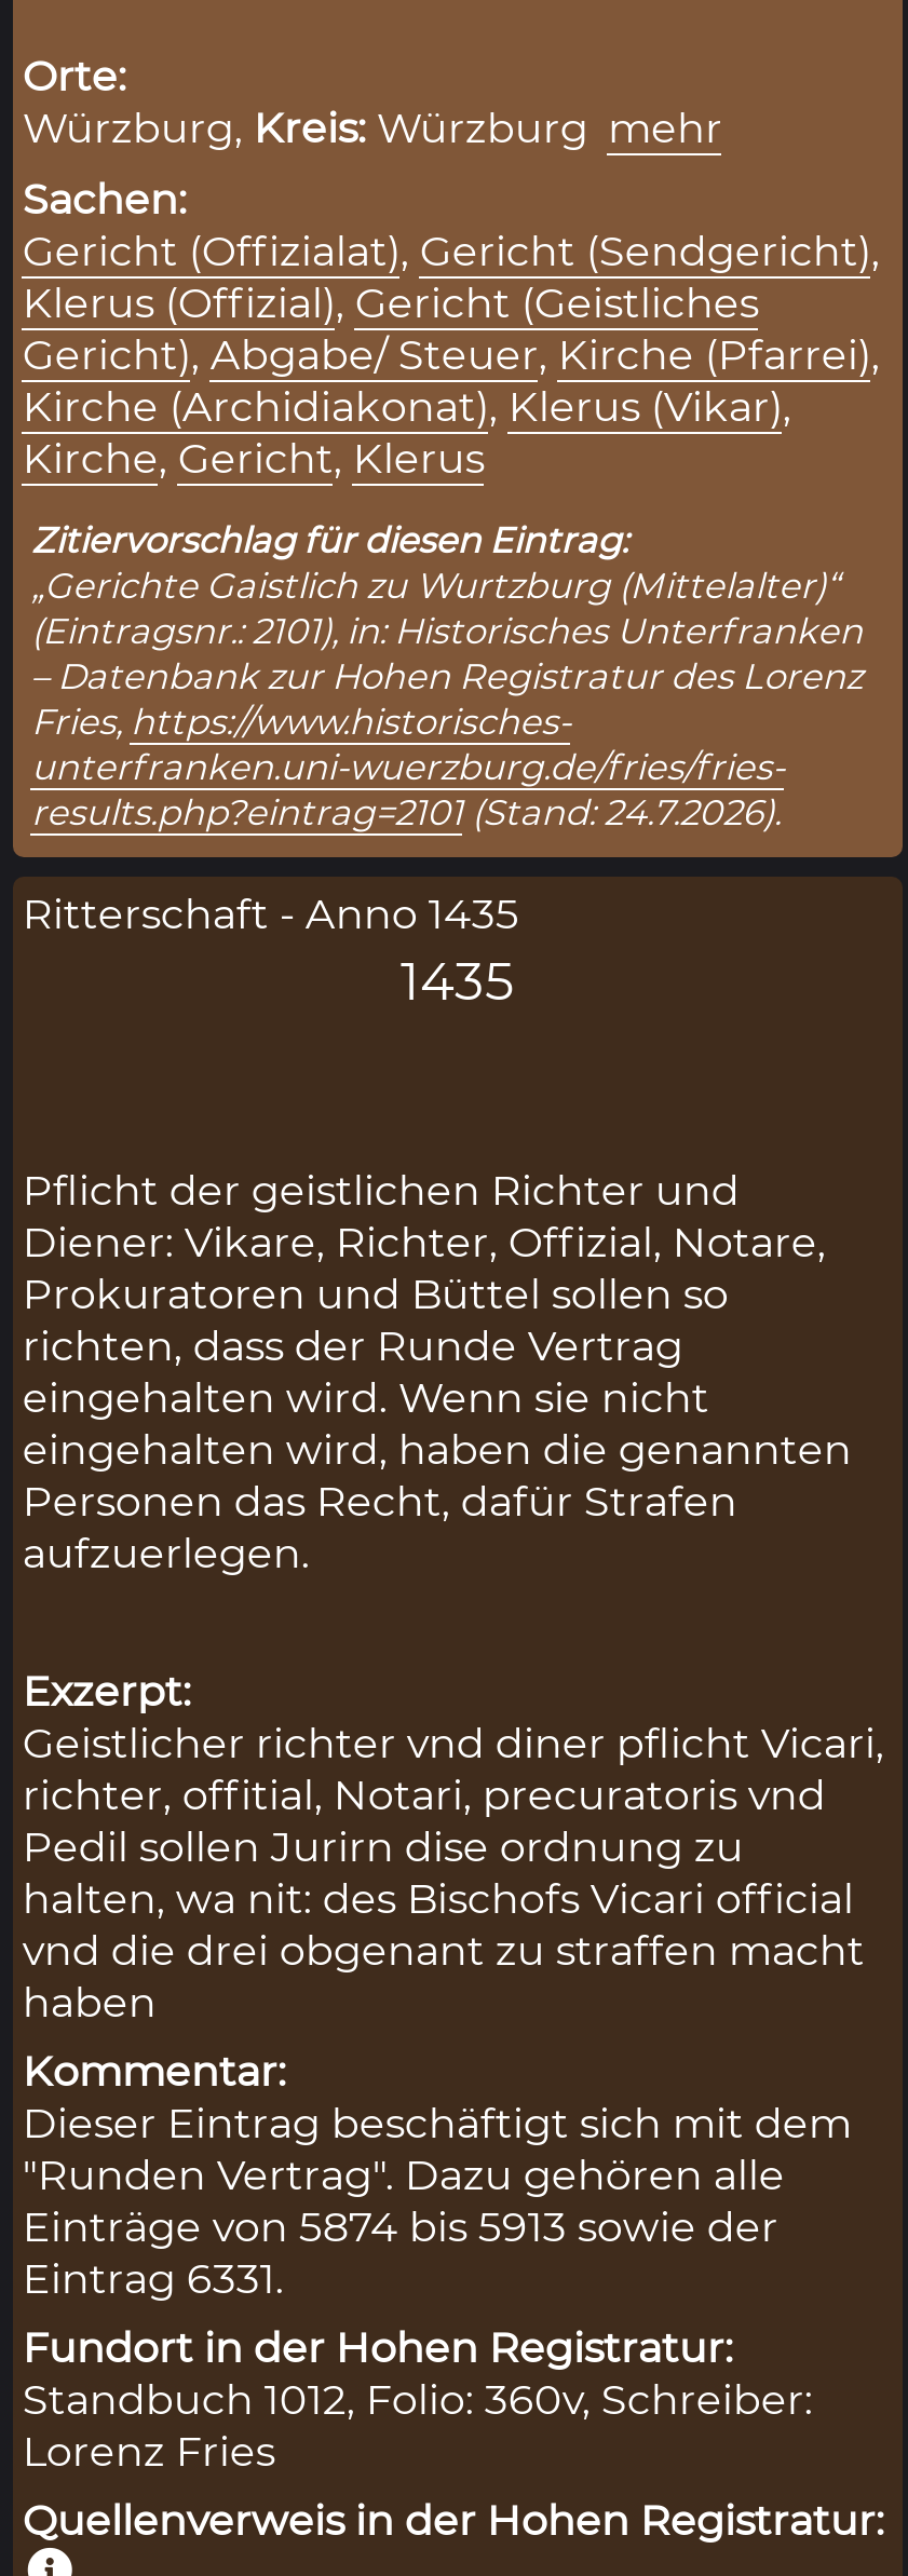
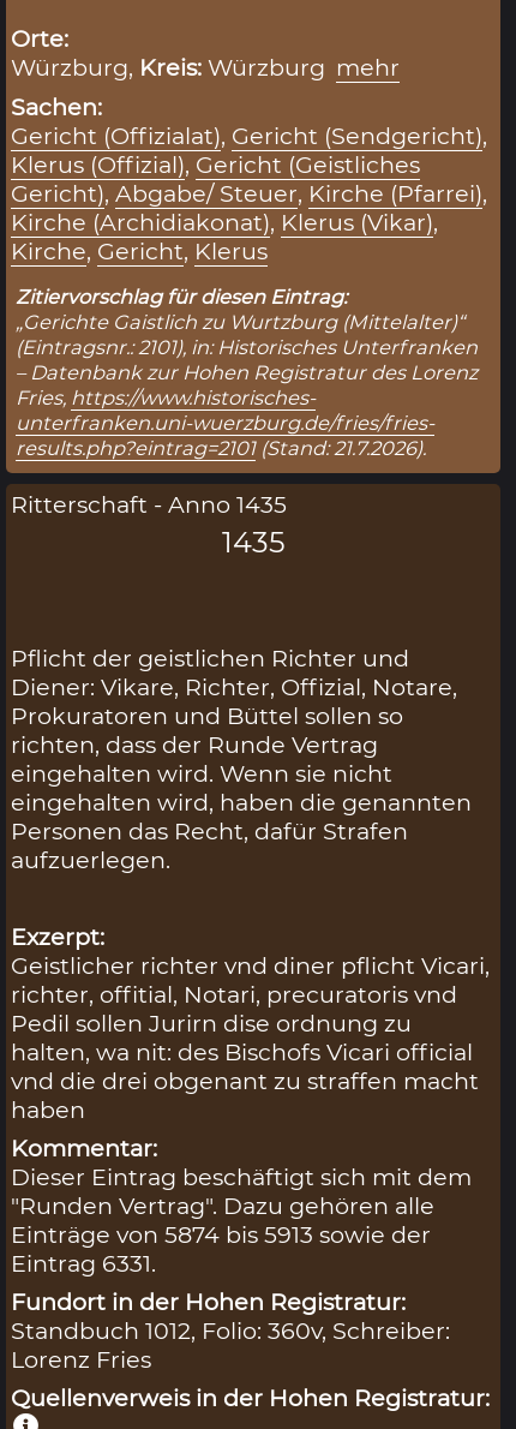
[31,789,780,832] results.php?eintrag=2101(Stand: 24.7.2026). -> [16,435,426,459] results.php?eintrag=2101(Stand: 21.7.2026).

